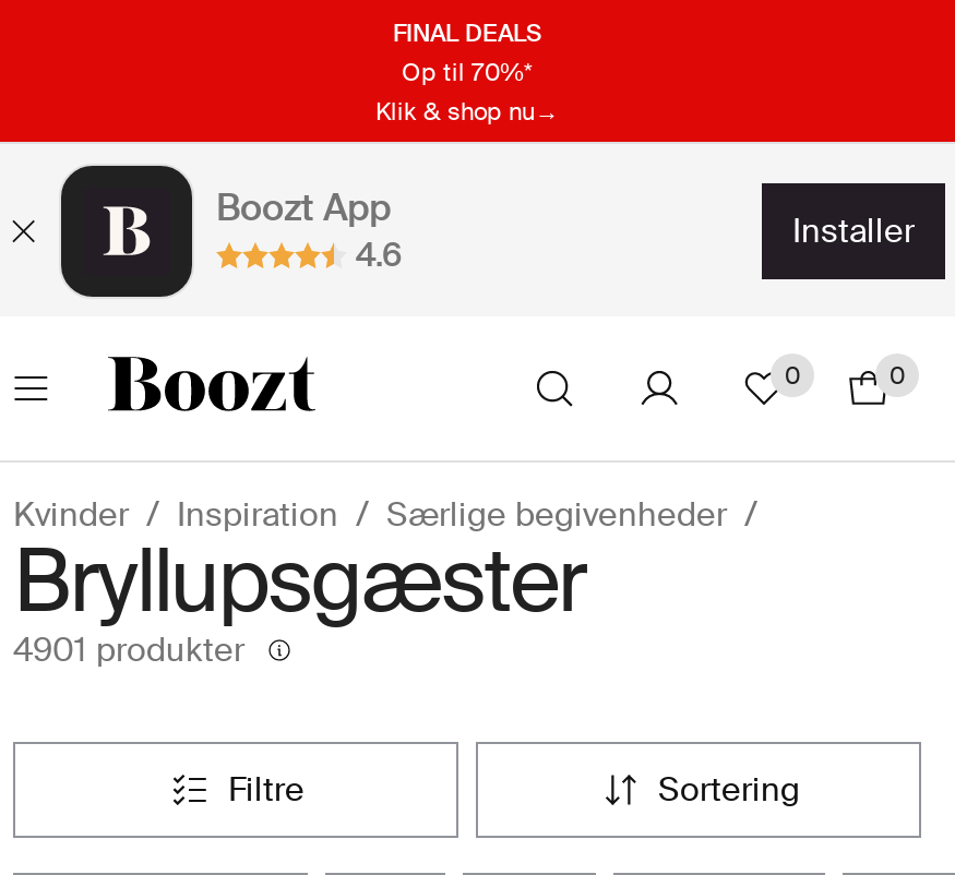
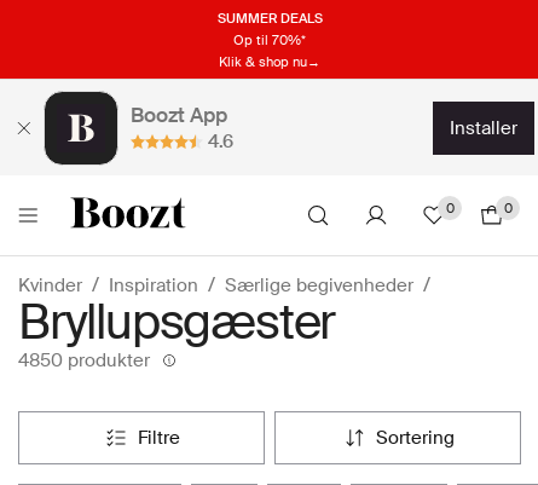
[393,16,541,47] FINAL DEALS -> [217,9,322,26] SUMMER DEALS
[13,629,244,673] 4901 produkter -> [18,349,150,373] 4850 produkter

